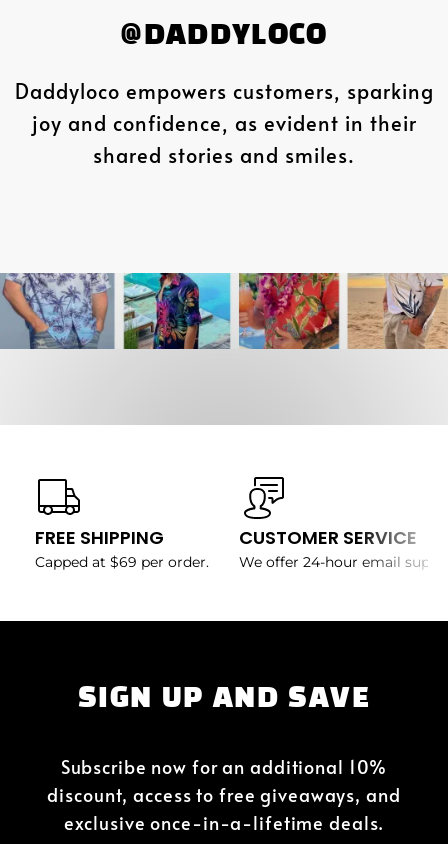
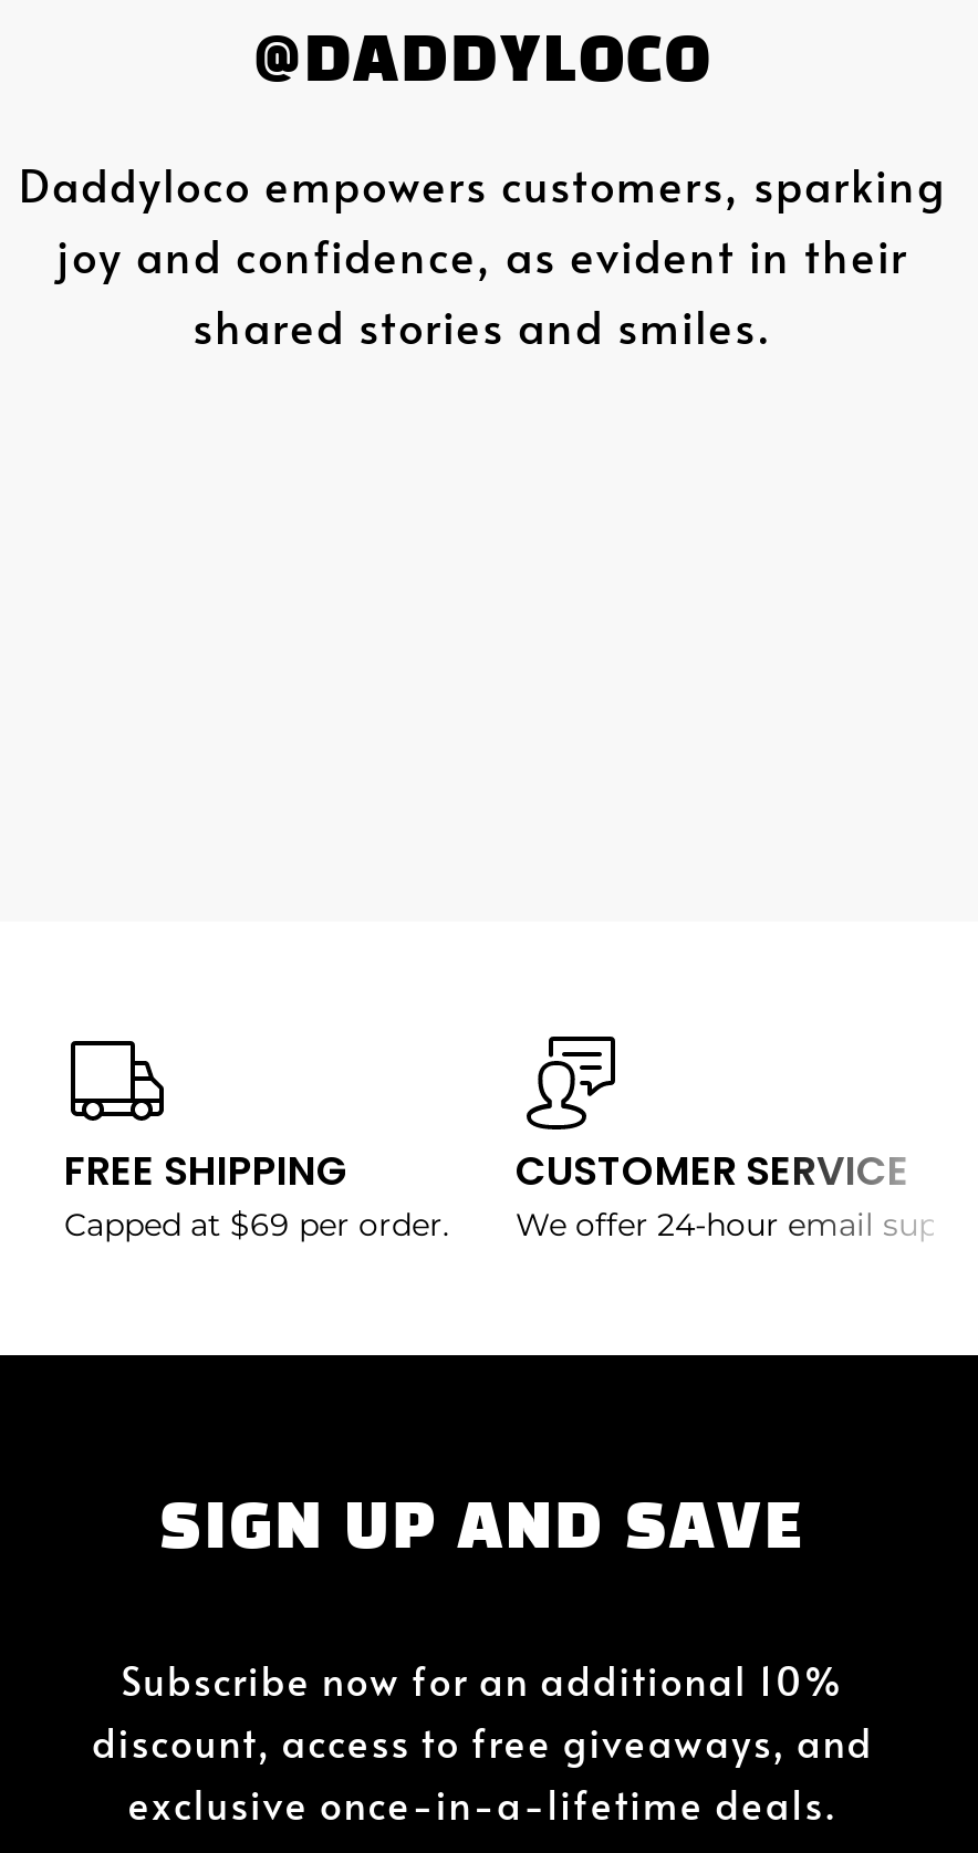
[3,272,445,425] [image] -> none

